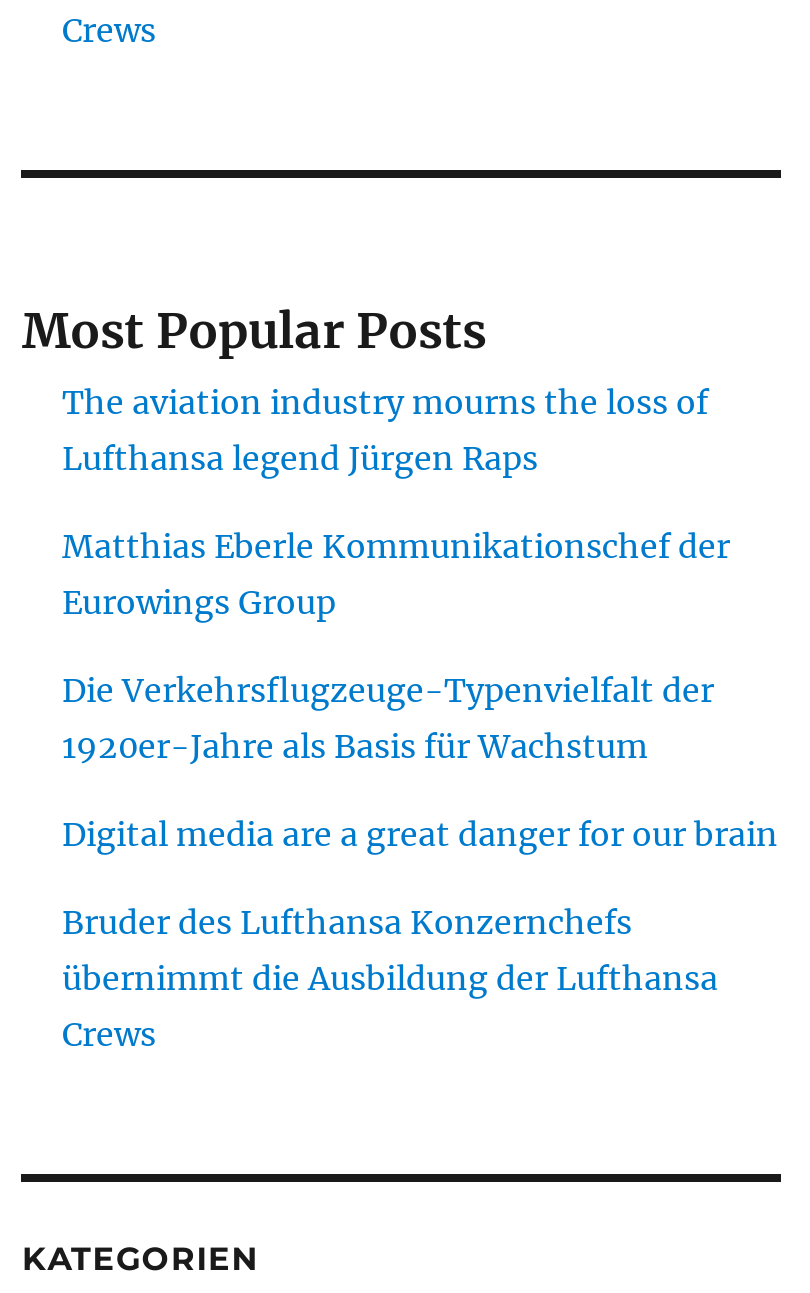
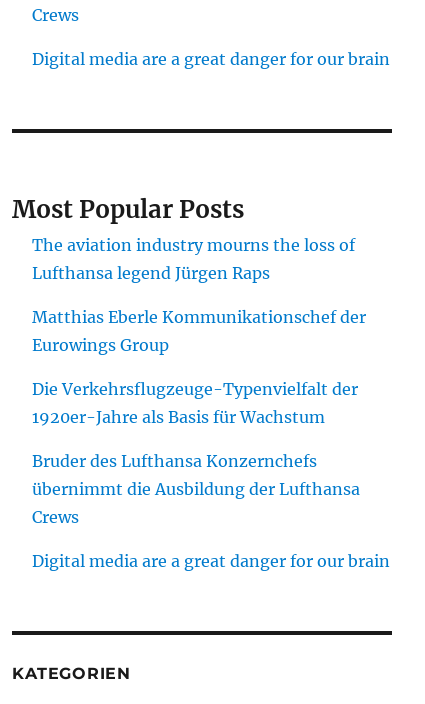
none -> [32,49,390,69] Digital media are a great danger for our brain
[62,814,778,854] Digital media are a great danger for our brain -> none
none -> [32,551,390,571] Digital media are a great danger for our brain

